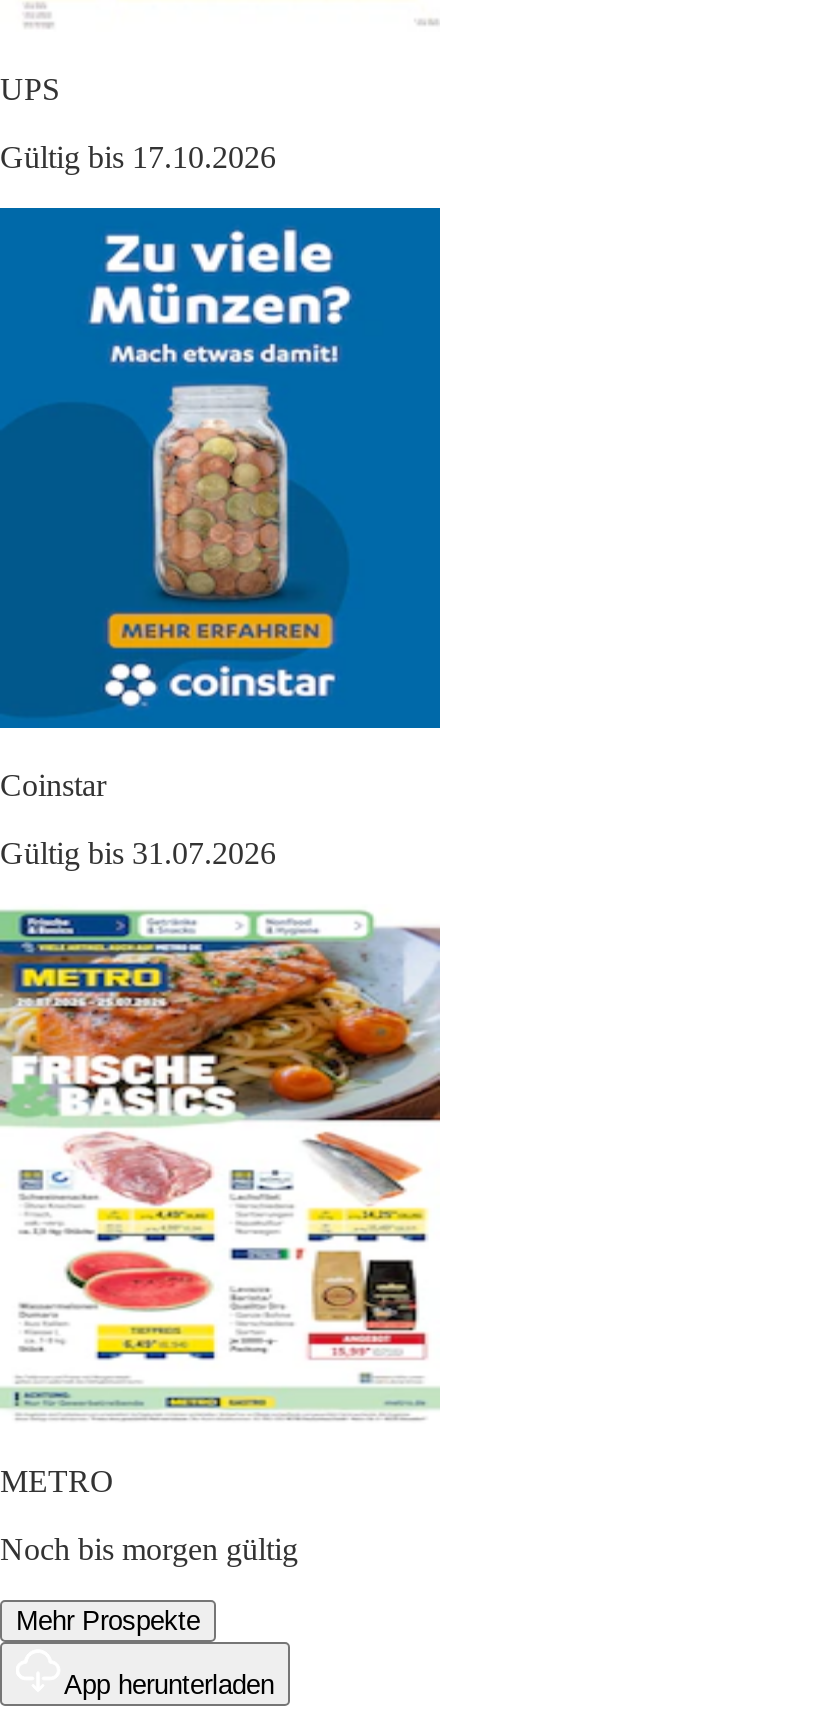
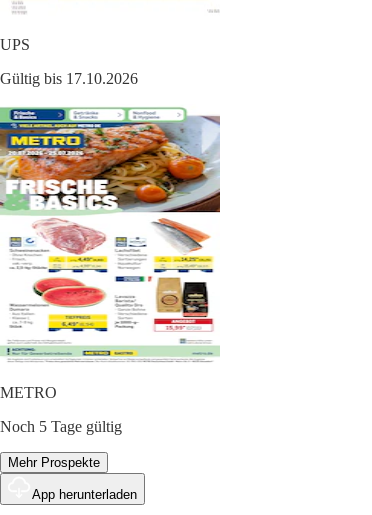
[0,206,442,870] [image] | Coinstar | Gültig bis 31.07.2026 -> none
[0,1532,298,1566] Noch bis morgen gültig -> [0,418,122,435] Noch 5 Tage gültig

